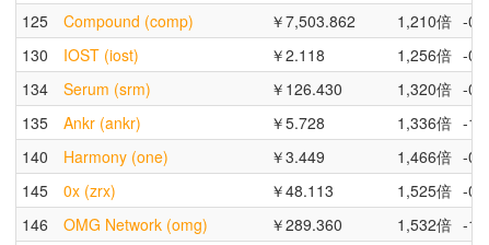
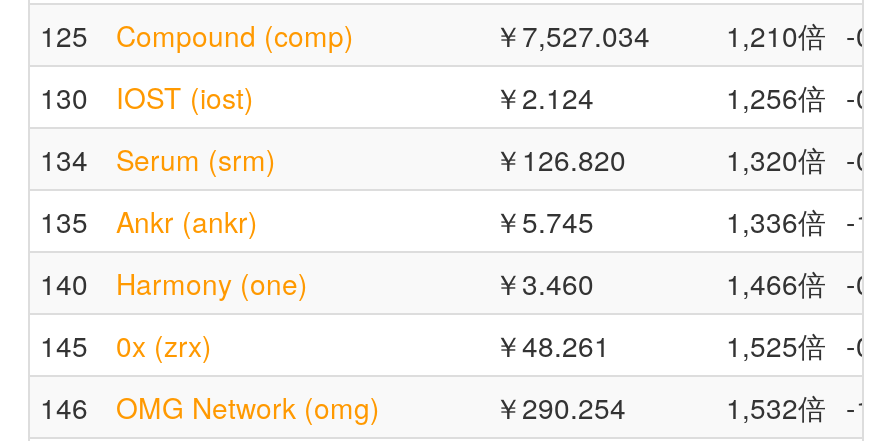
[270,10,356,32] ￥7,503.862 -> [494,15,650,55] ￥7,527.034
[270,44,325,66] ￥2.118 -> [494,77,594,117] ￥2.124
[270,78,342,100] ￥126.430 -> [494,139,626,179] ￥126.820
[270,112,325,133] ￥5.728 -> [494,201,594,241] ￥5.745
[270,145,325,167] ￥3.449 -> [494,263,594,303] ￥3.460
[270,179,334,201] ￥48.113 -> [494,325,610,365] ￥48.261
[270,213,342,235] ￥289.360 -> [494,387,626,427] ￥290.254

